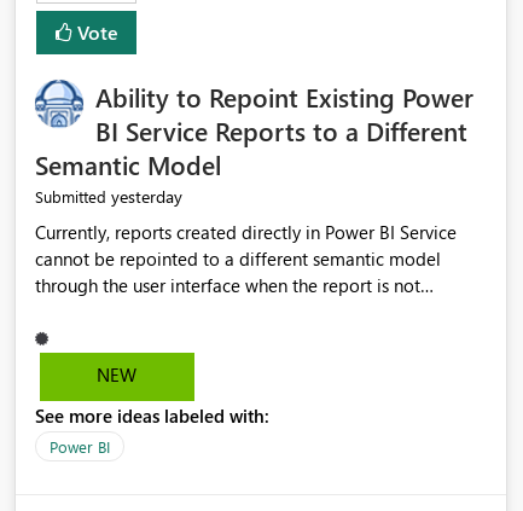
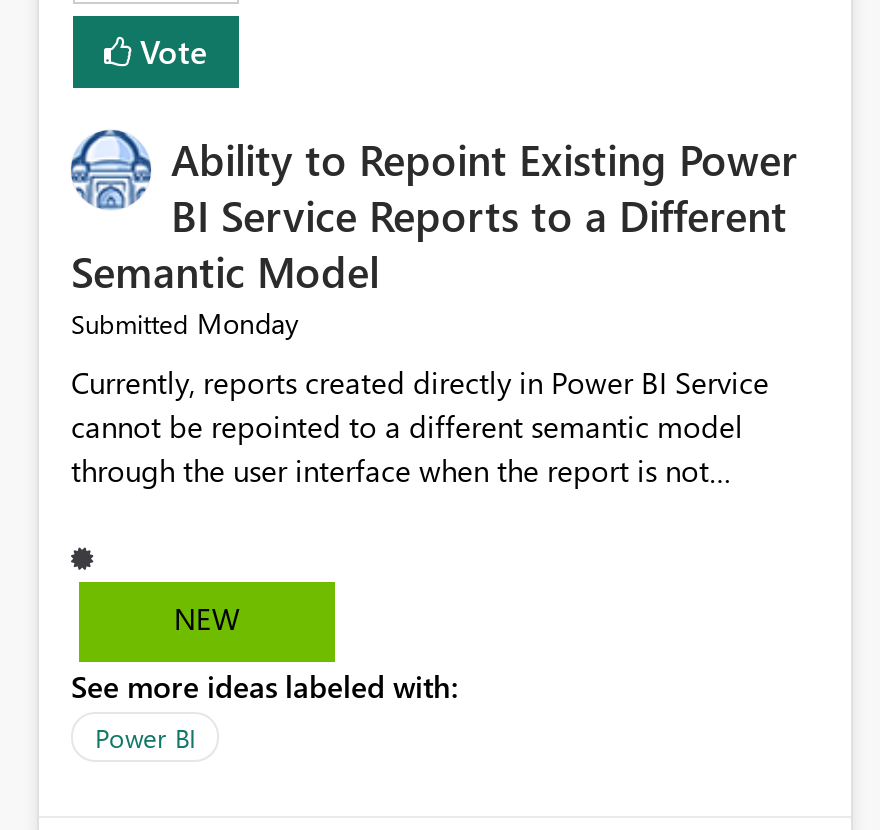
[35,185,182,208] Submitted yesterday -> [71,305,299,343] Submitted Monday

